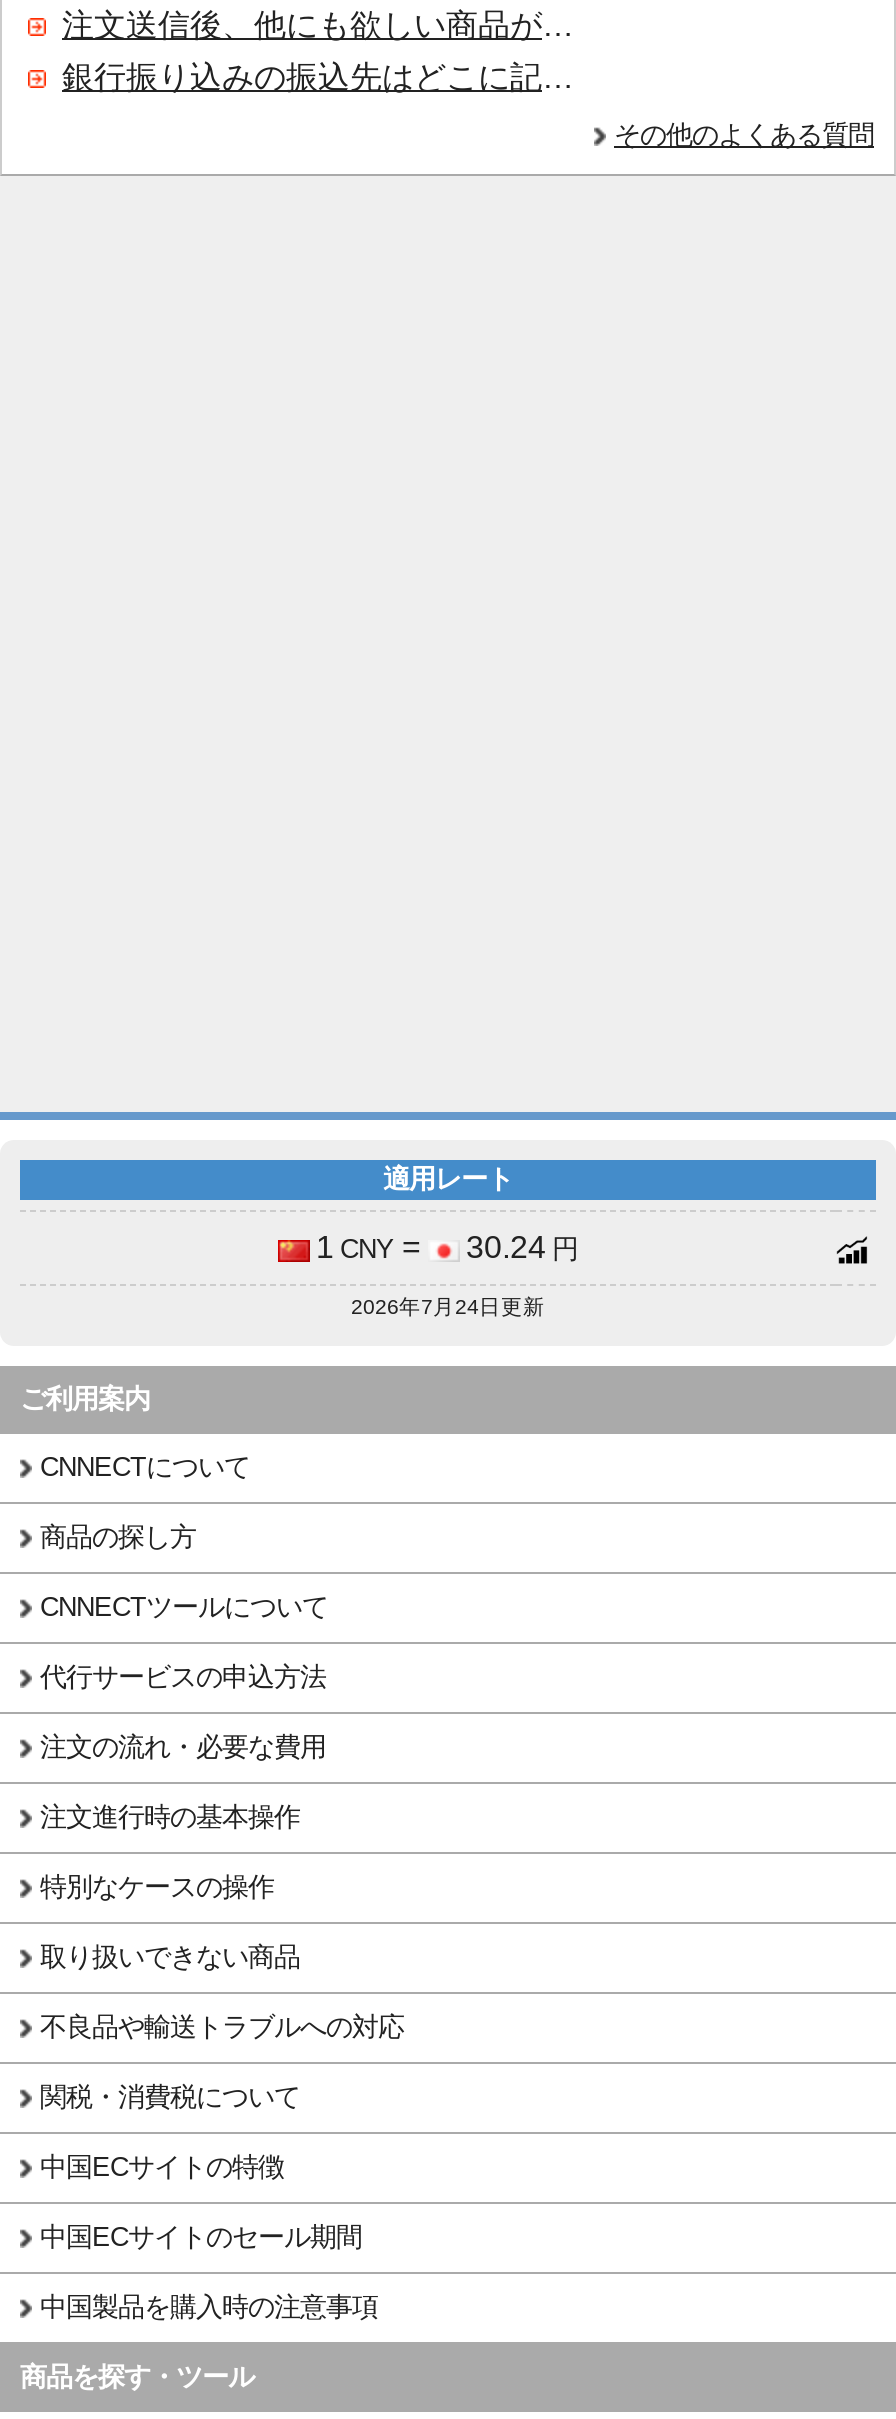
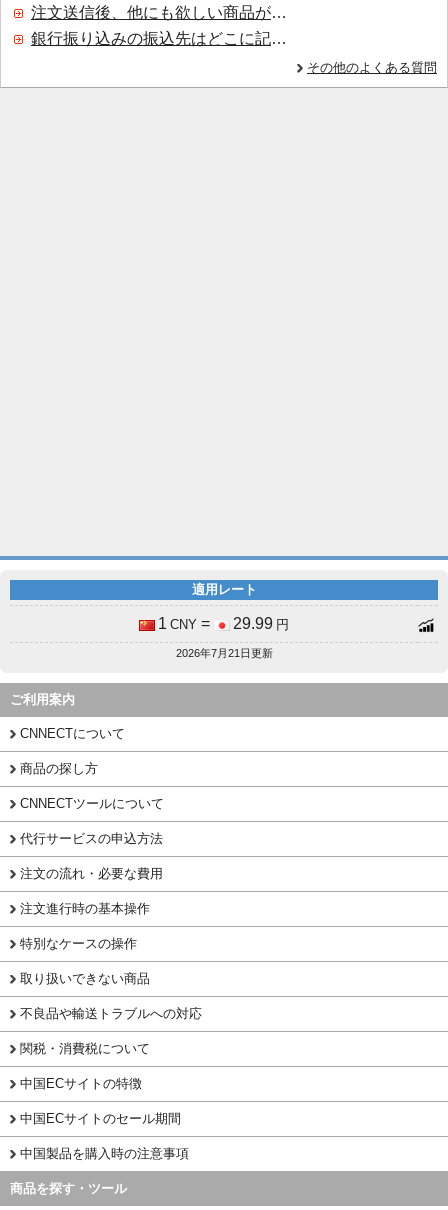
[316,1231,578,1265] 1 CNY = 30.24 円 -> [158,615,289,632] 1 CNY = 29.99 円
[351,1295,545,1319] 2026年7月24日更新 -> [175,647,272,659] 2026年7月21日更新

